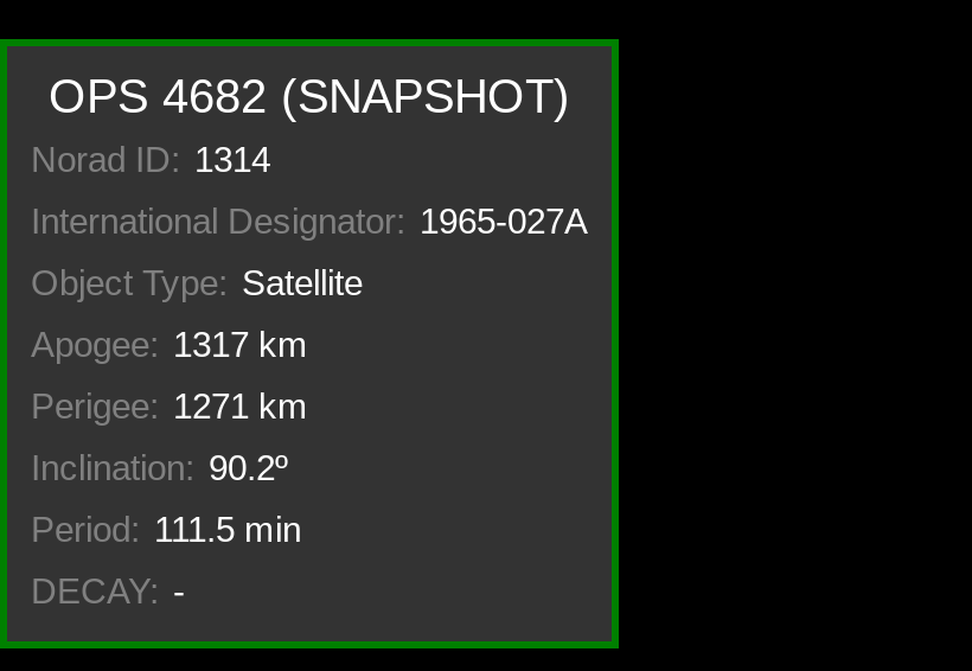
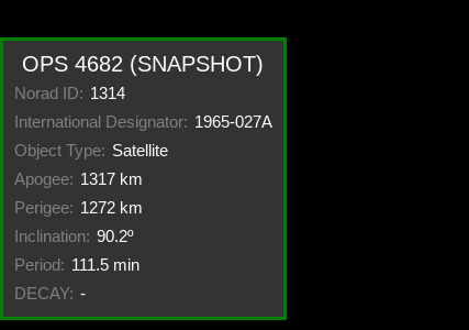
[31,385,308,426] Perigee: 1271 km -> [14,198,143,217] Perigee: 1272 km

